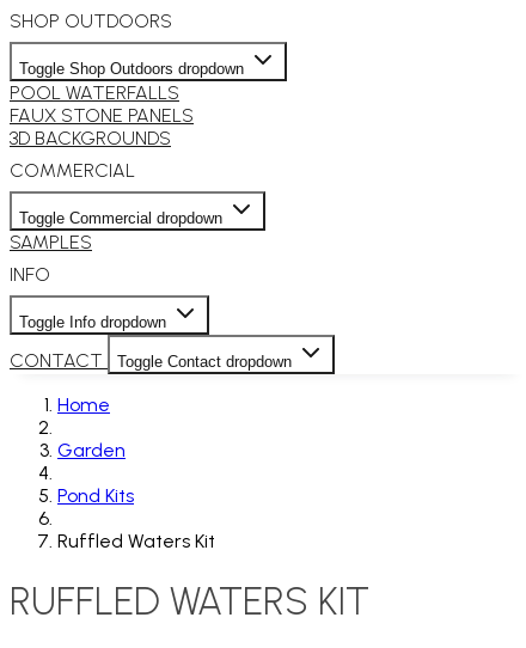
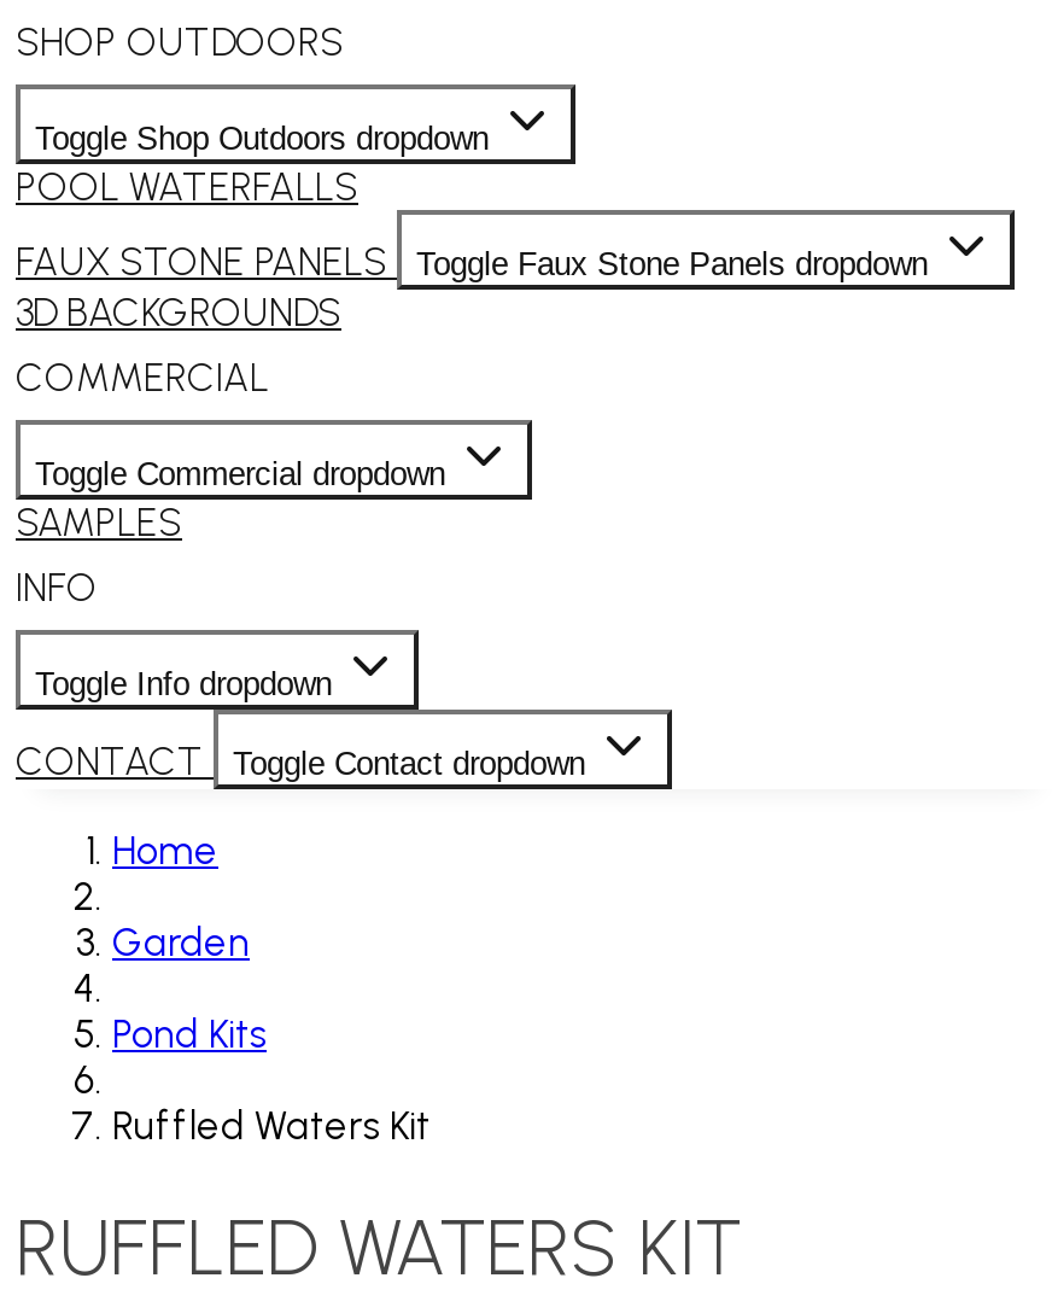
[10,104,194,127] FAUX STONE PANELS -> [16,239,928,285] FAUX STONE PANELS Toggle Faux Stone Panels dropdown

